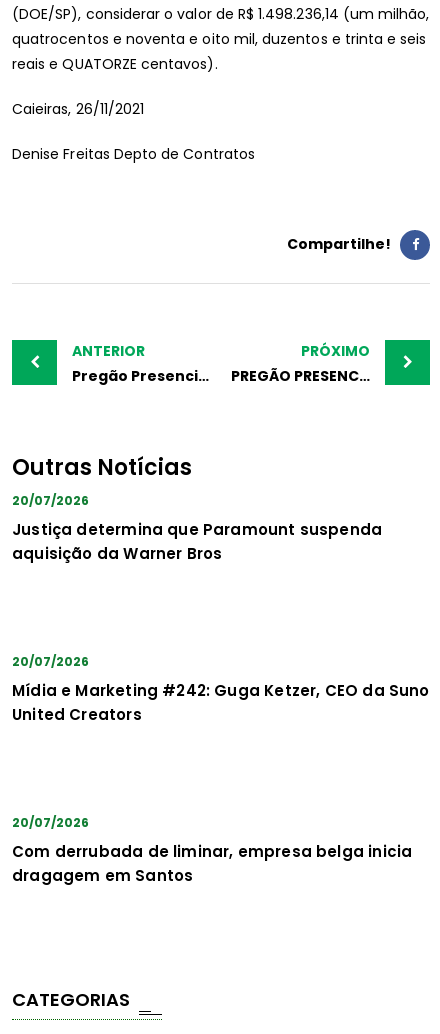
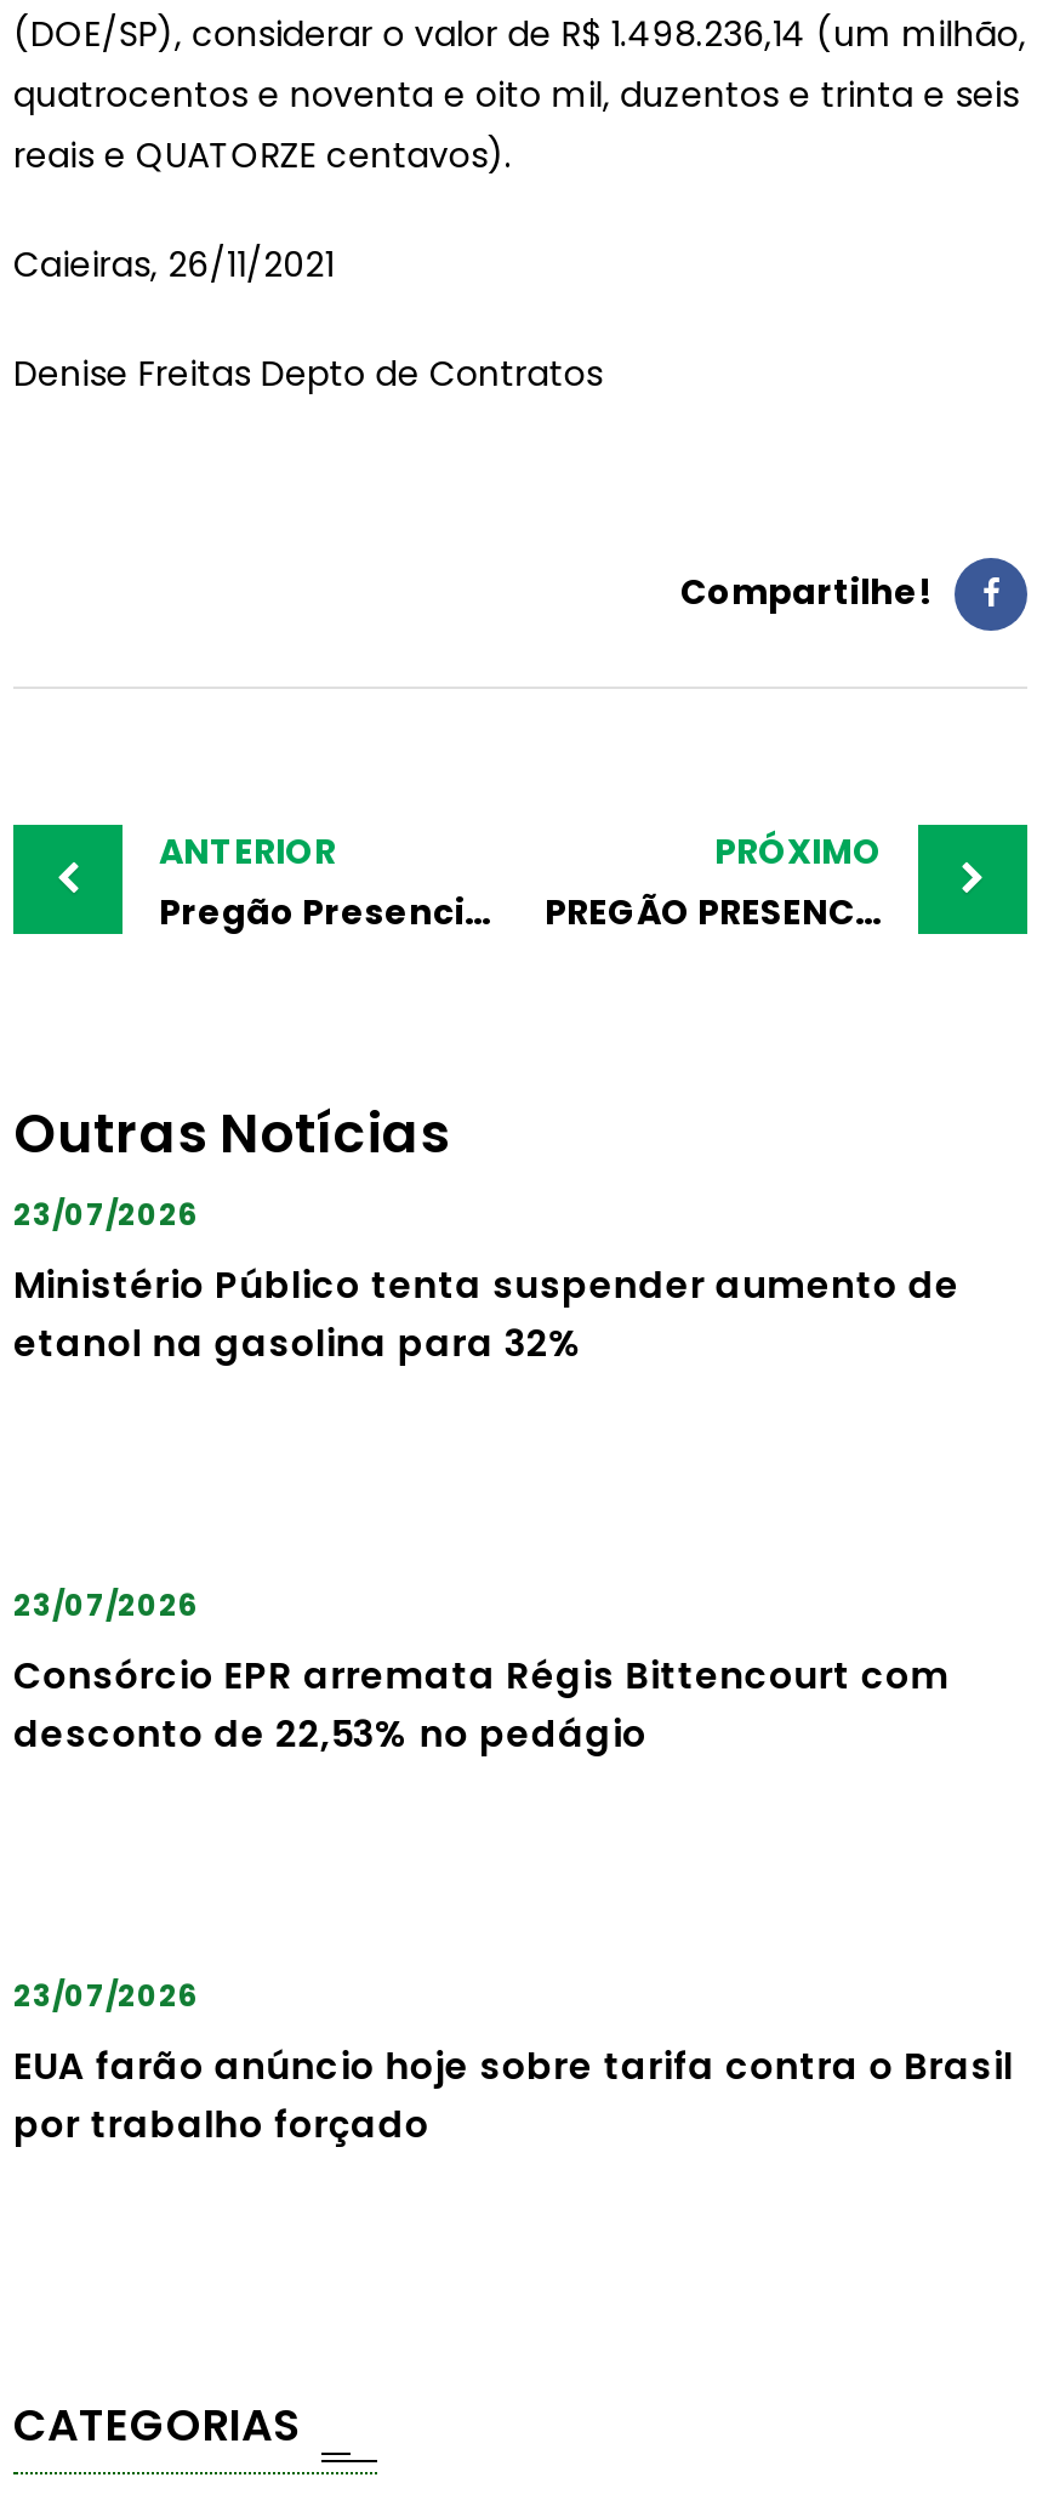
[12,491,89,508] 20/07/2026 -> [13,1192,198,1234] 23/07/2026
[12,518,382,563] Justiça determina que Paramount suspenda | aquisição da Warner Bros -> [13,1258,960,1367] Ministério Público tenta suspender aumento de | etanol na gasolina para 32%
[12,652,89,669] 20/07/2026 -> [13,1583,198,1624] 23/07/2026
[12,679,430,724] Mídia e Marketing #242: Guga Ketzer, CEO da Suno | United Creators -> [13,1648,949,1758] Consórcio EPR arremata Régis Bittencourt com | desconto de 22,53% no pedágio
[12,813,89,830] 20/07/2026 -> [13,1974,198,2015] 23/07/2026
[12,840,412,885] Com derrubada de liminar, empresa belga inicia | dragagem em Santos -> [13,2039,1013,2148] EUA farão anúncio hoje sobre tarifa contra o Brasil | por trabalho forçado

